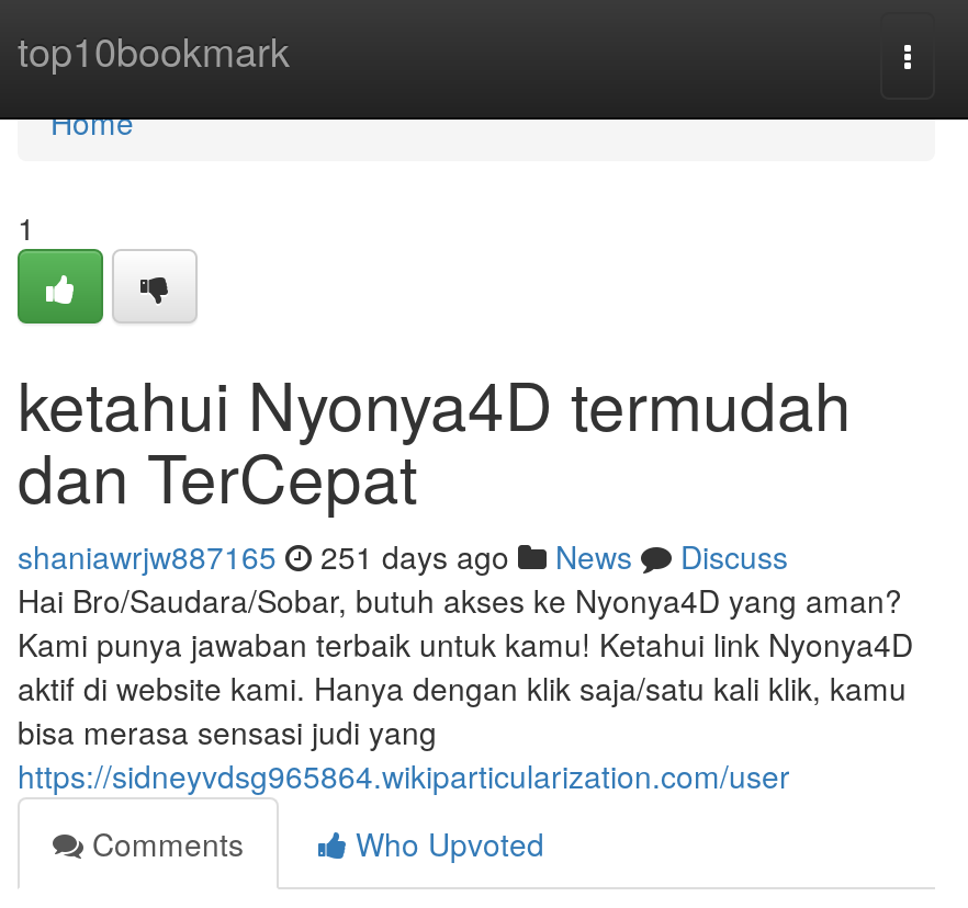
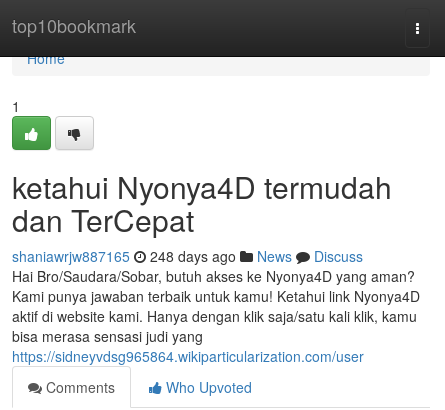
[18,534,788,578] shaniawrjw887165 251 days ago News Discuss -> [12,246,363,266] shaniawrjw887165 248 days ago News Discuss

